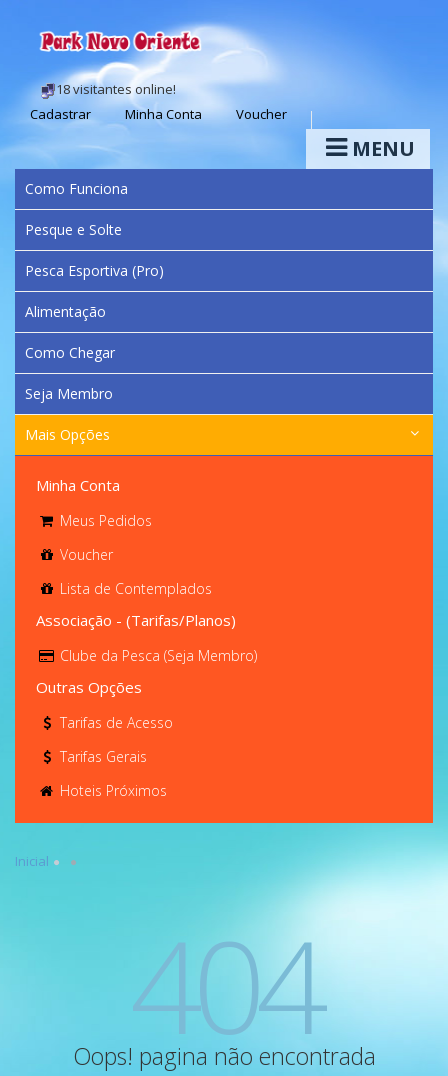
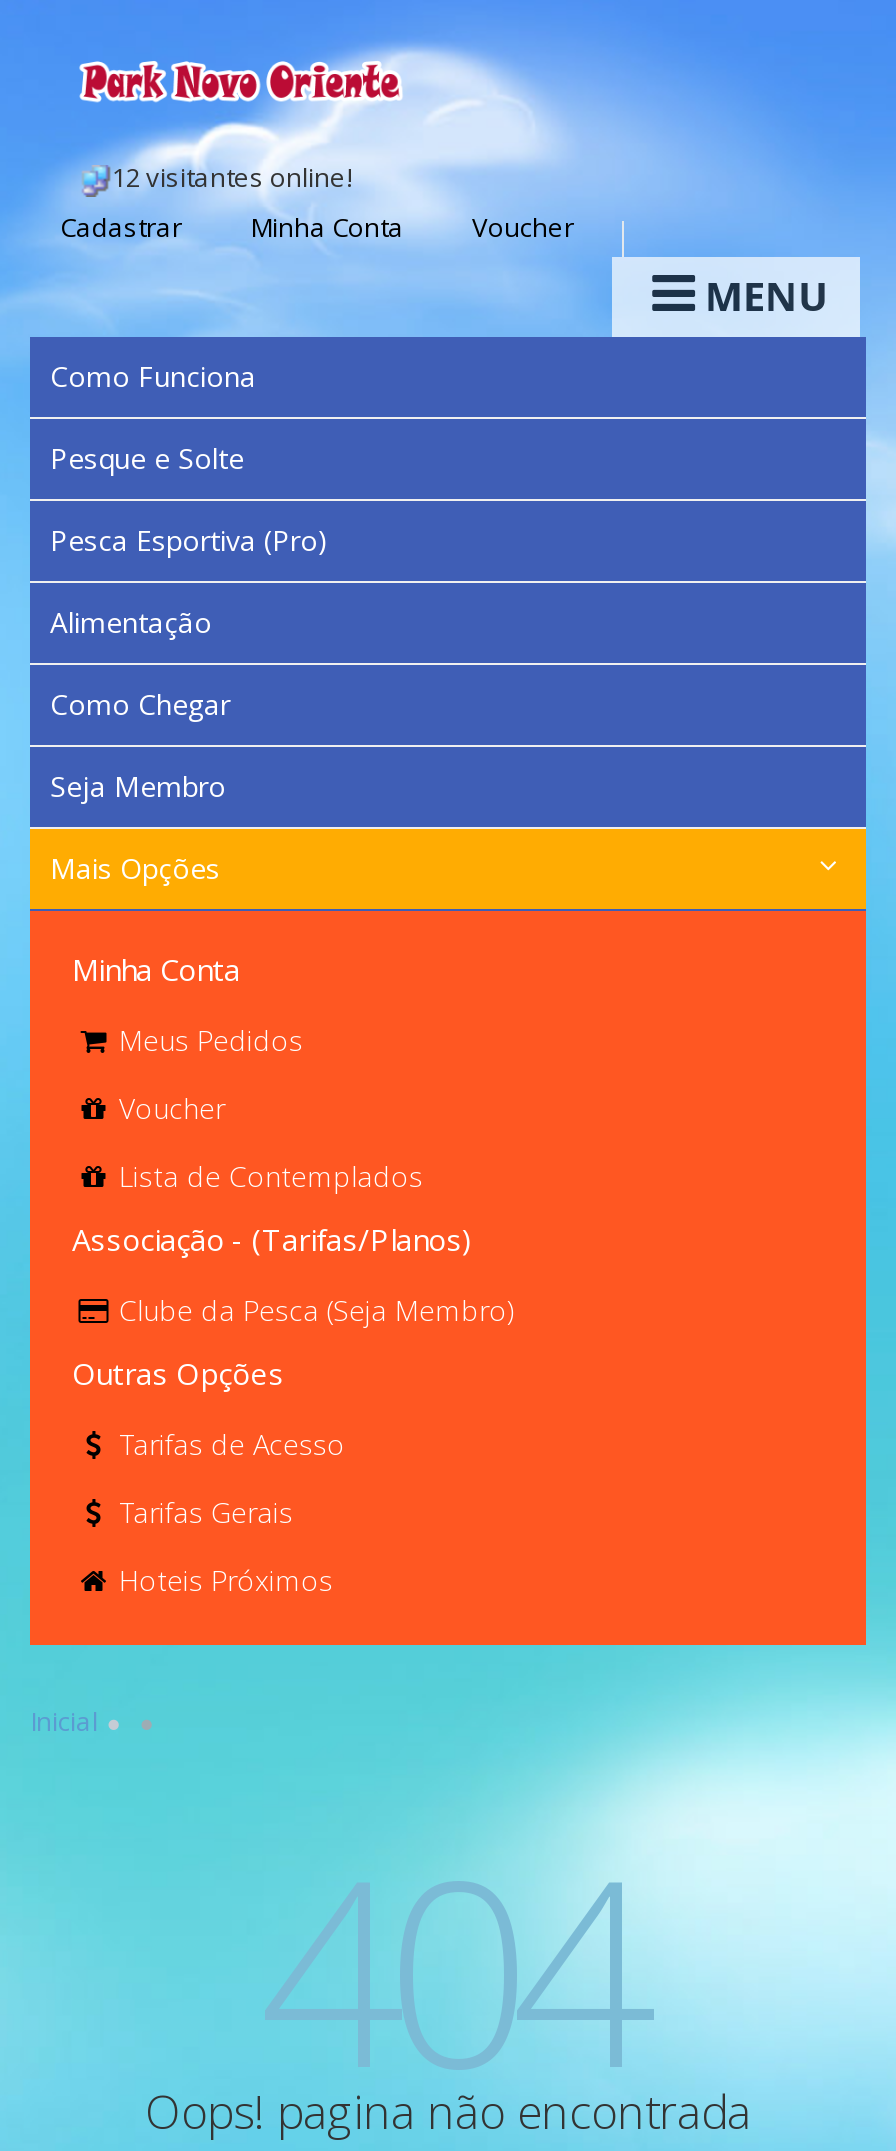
[56,80,176,98] 18 visitantes online! -> [112,159,352,195] 12 visitantes online!

